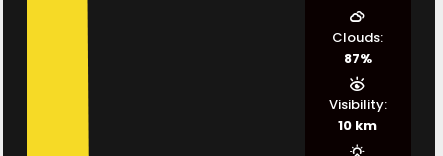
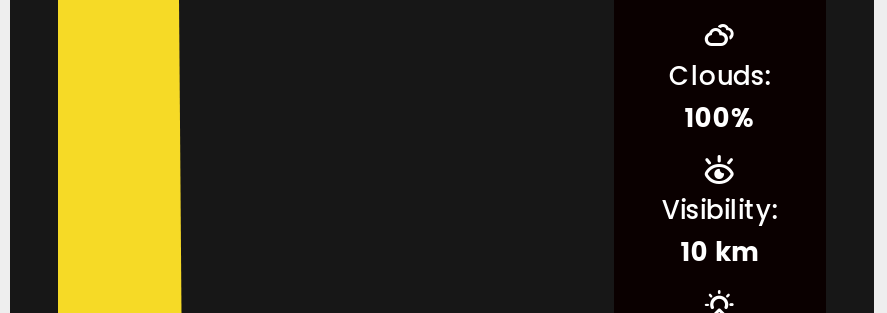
[344,49,372,68] 87% -> [685,99,755,137] 100%

